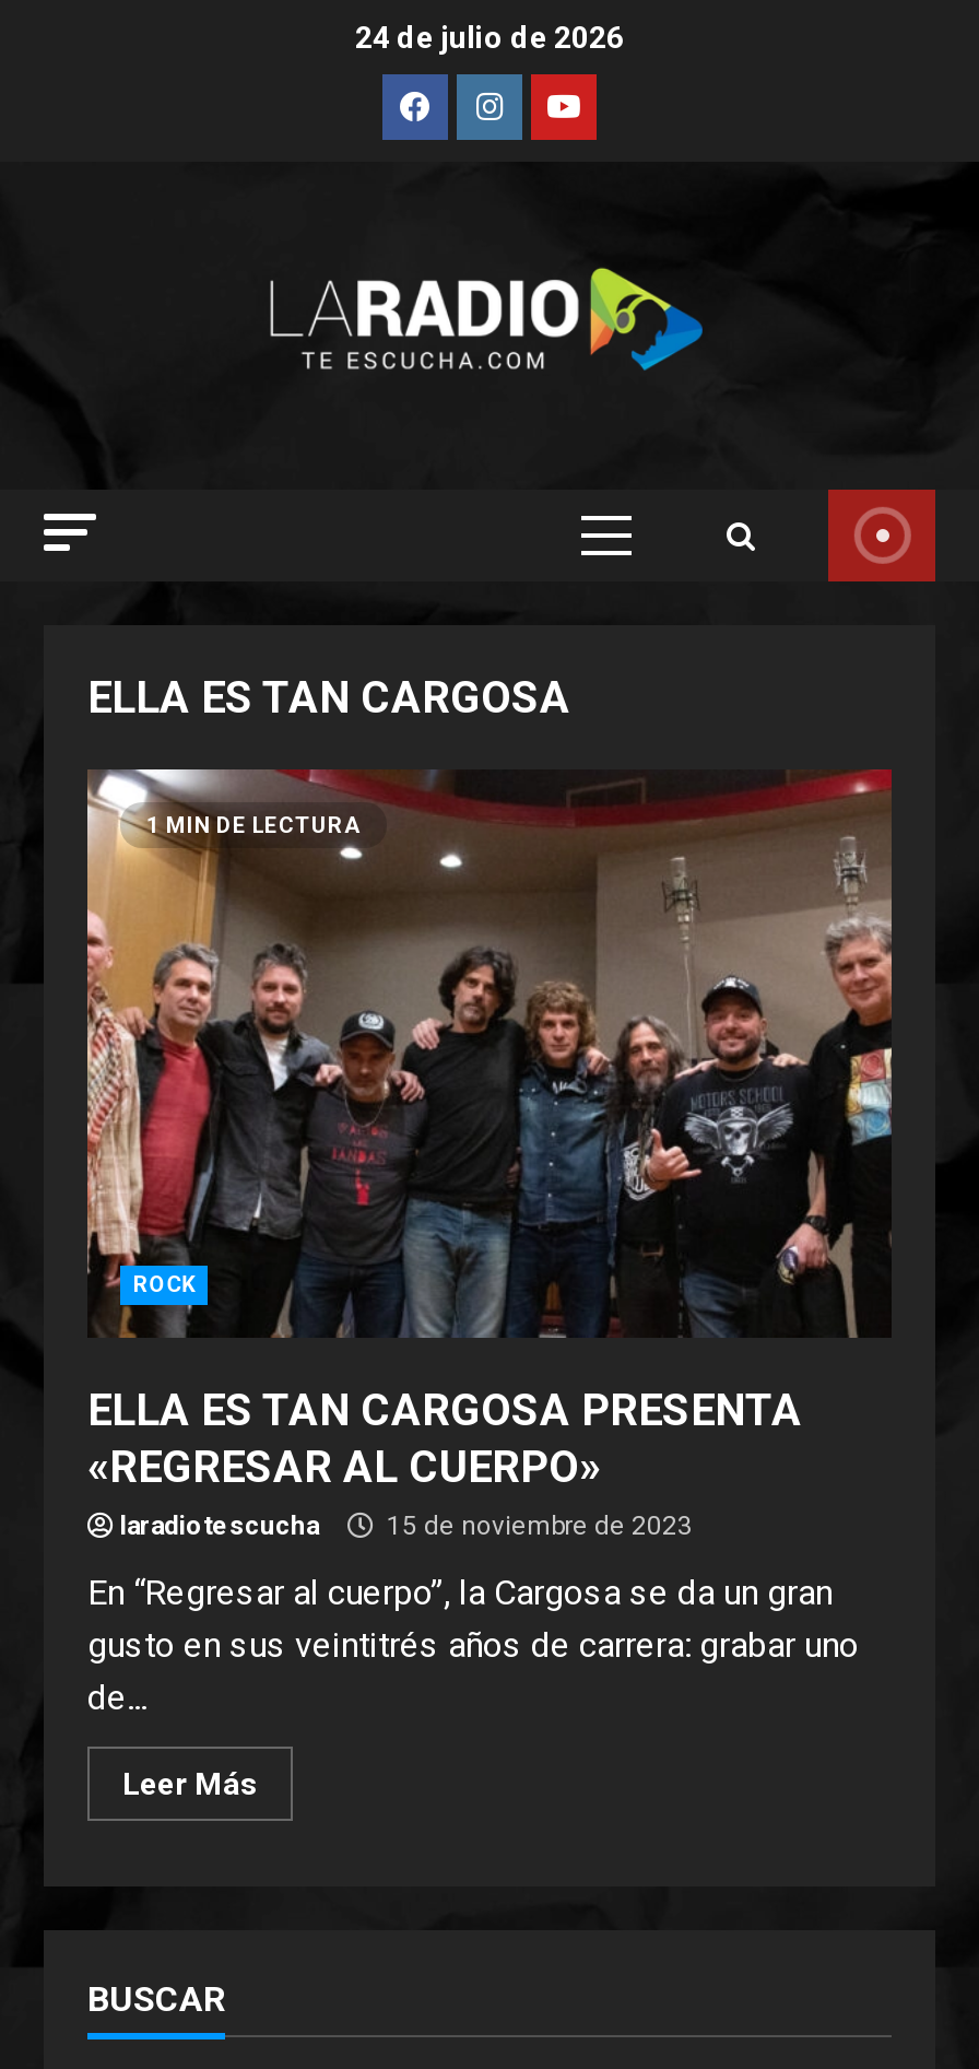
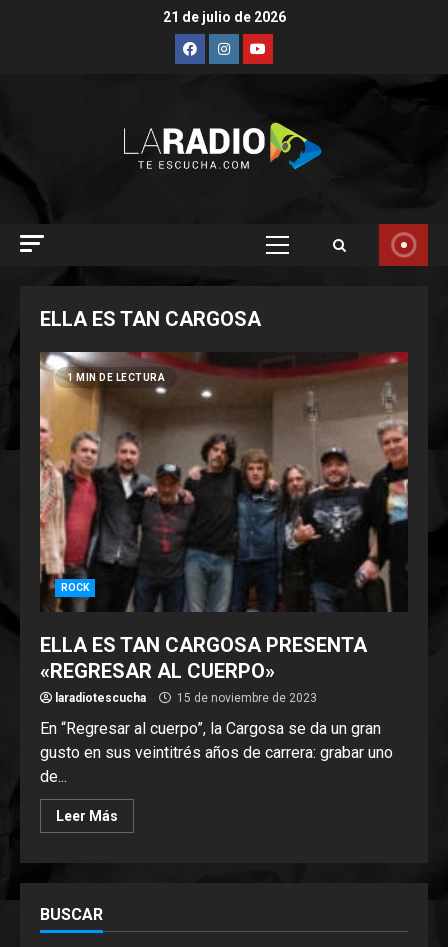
[355,20,624,55] 24 de julio de 2026 -> [162,9,285,25] 21 de julio de 2026

